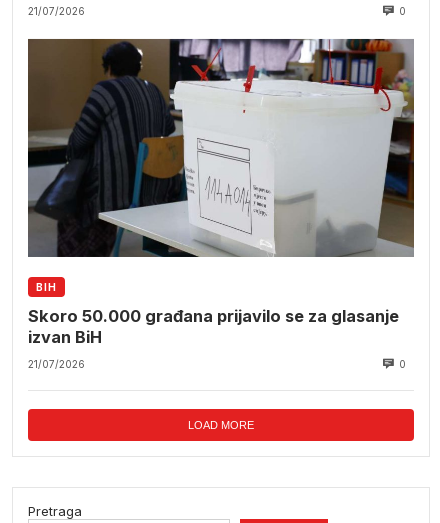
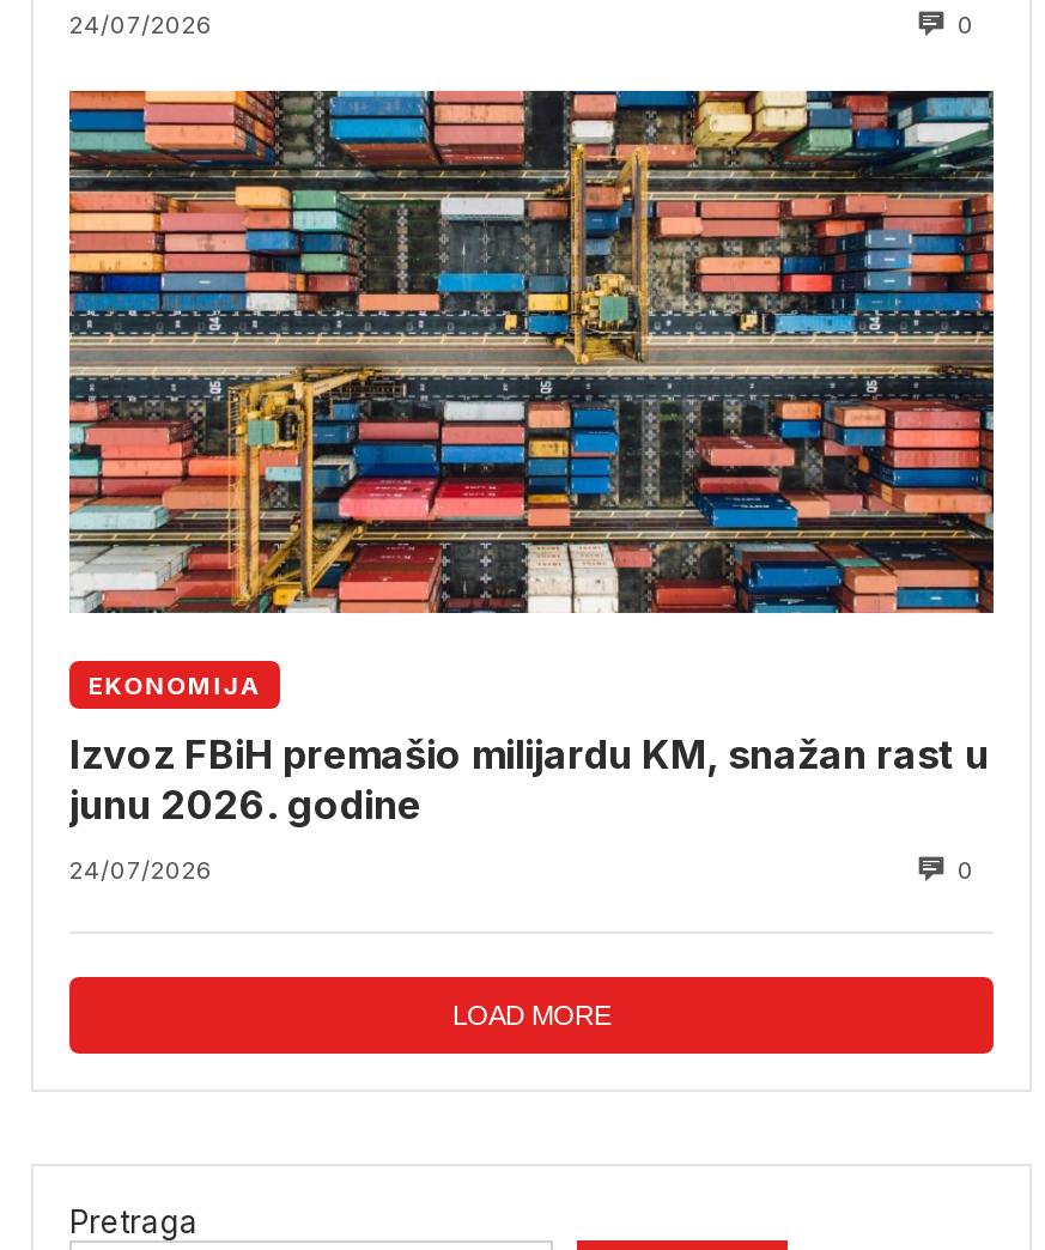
[28,5,85,17] 21/07/2026 -> [69,11,213,39] 24/07/2026
[27,38,415,293] [image] | BIH -> [67,89,996,700] [image] | EKONOMIJA
[28,306,399,347] Skoro 50.000 građana prijavilo se za glasanje | izvan BiH -> [69,729,989,828] Izvoz FBiH premašio milijardu KM, snažan rast u | junu 2026. godine
[28,358,85,370] 21/07/2026 -> [69,854,213,883] 24/07/2026

